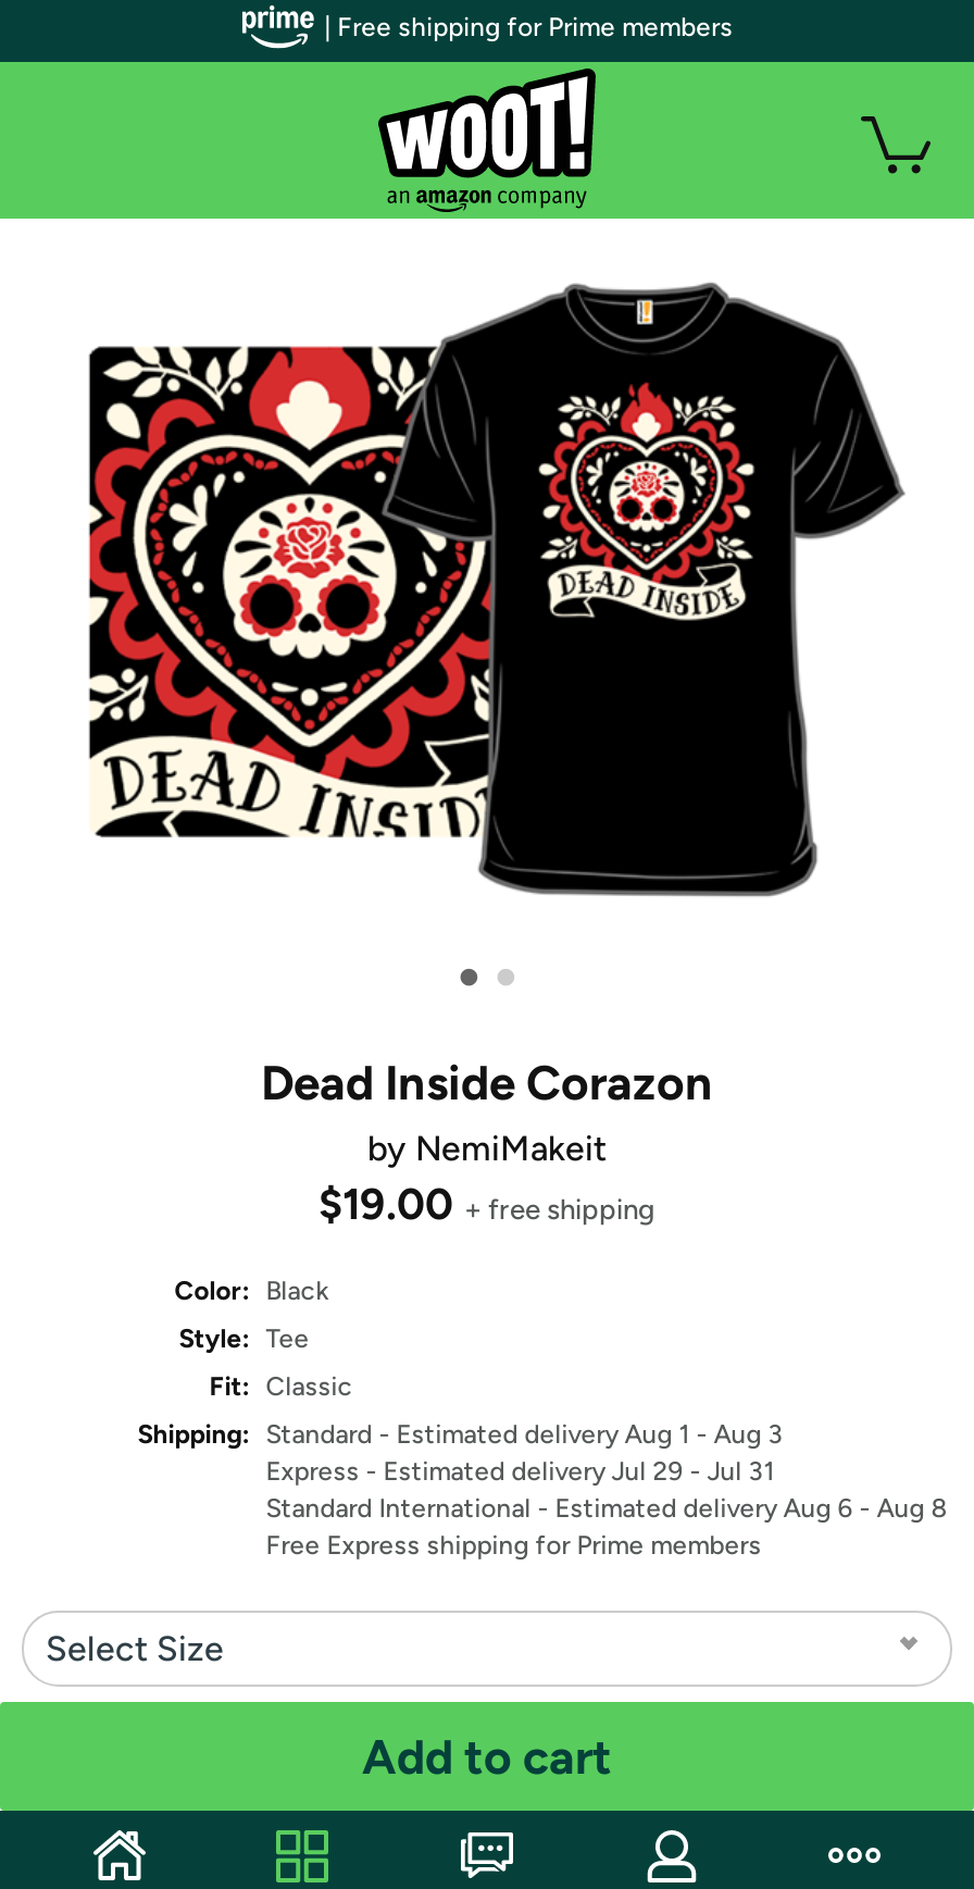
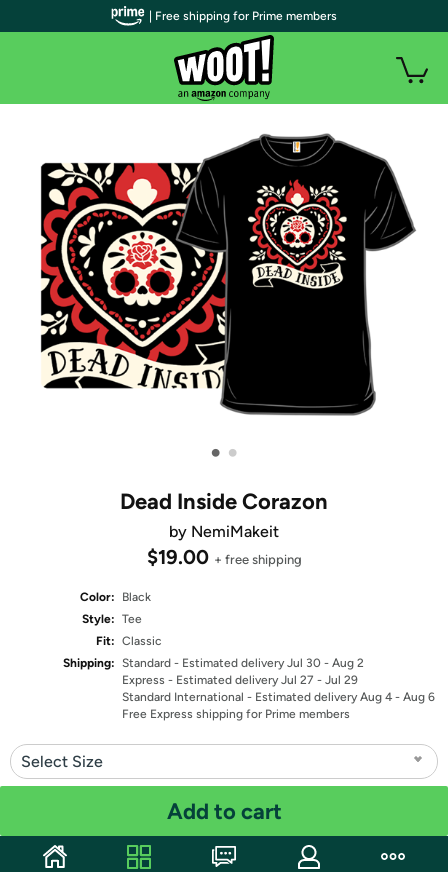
[137,1419,783,1450] Shipping: Standard - Estimated delivery Aug 1 - Aug 3 -> [63,656,364,670] Shipping: Standard - Estimated delivery Jul 30 - Aug 2
[266,1456,774,1487] Express - Estimated delivery Jul 29 - Jul 31 -> [122,673,358,687] Express - Estimated delivery Jul 27 - Jul 29
[266,1493,946,1524] Standard International - Estimated delivery Aug 6 - Aug 8 -> [122,690,435,704] Standard International - Estimated delivery Aug 4 - Aug 6

